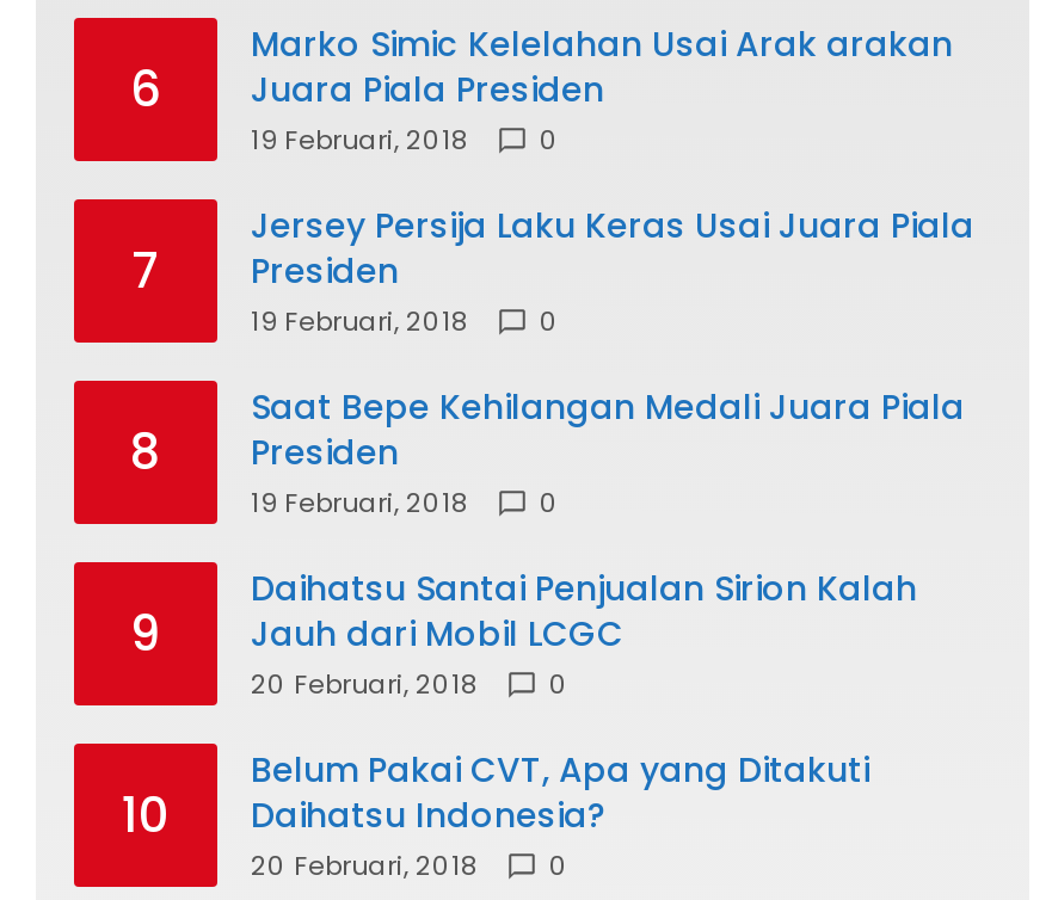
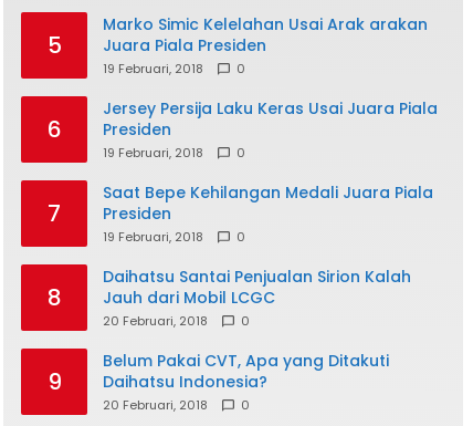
[130,55,604,122] 6 Juara Piala Presiden -> [47,29,266,60] 5 Juara Piala Presiden
[131,236,399,303] 7 Presiden -> [47,113,171,144] 6 Presiden
[130,418,399,485] 8 Presiden -> [48,198,171,228] 7 Presiden
[130,599,623,666] 9 Jauh dari Mobil LCGC -> [47,282,275,313] 8 Jauh dari Mobil LCGC
[122,781,607,847] 10 Daihatsu Indonesia? -> [47,366,267,397] 9 Daihatsu Indonesia?

